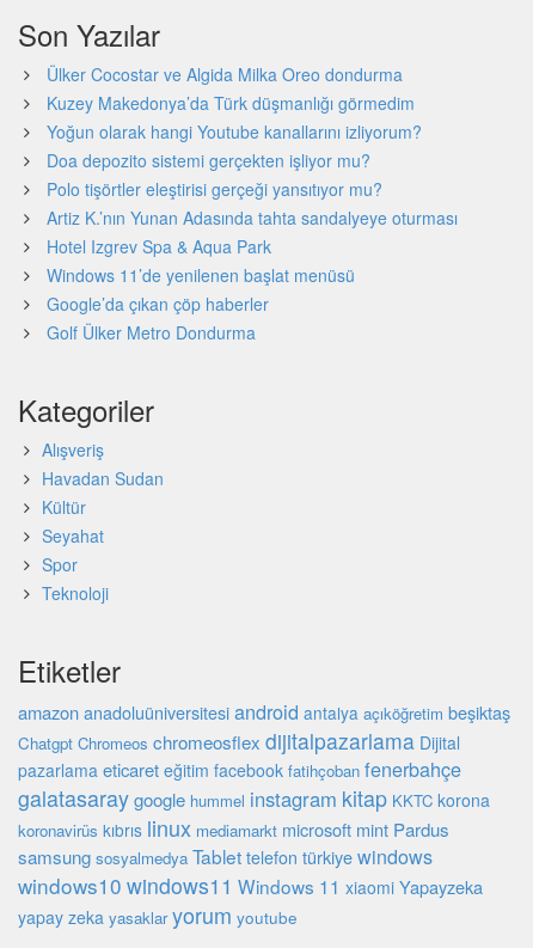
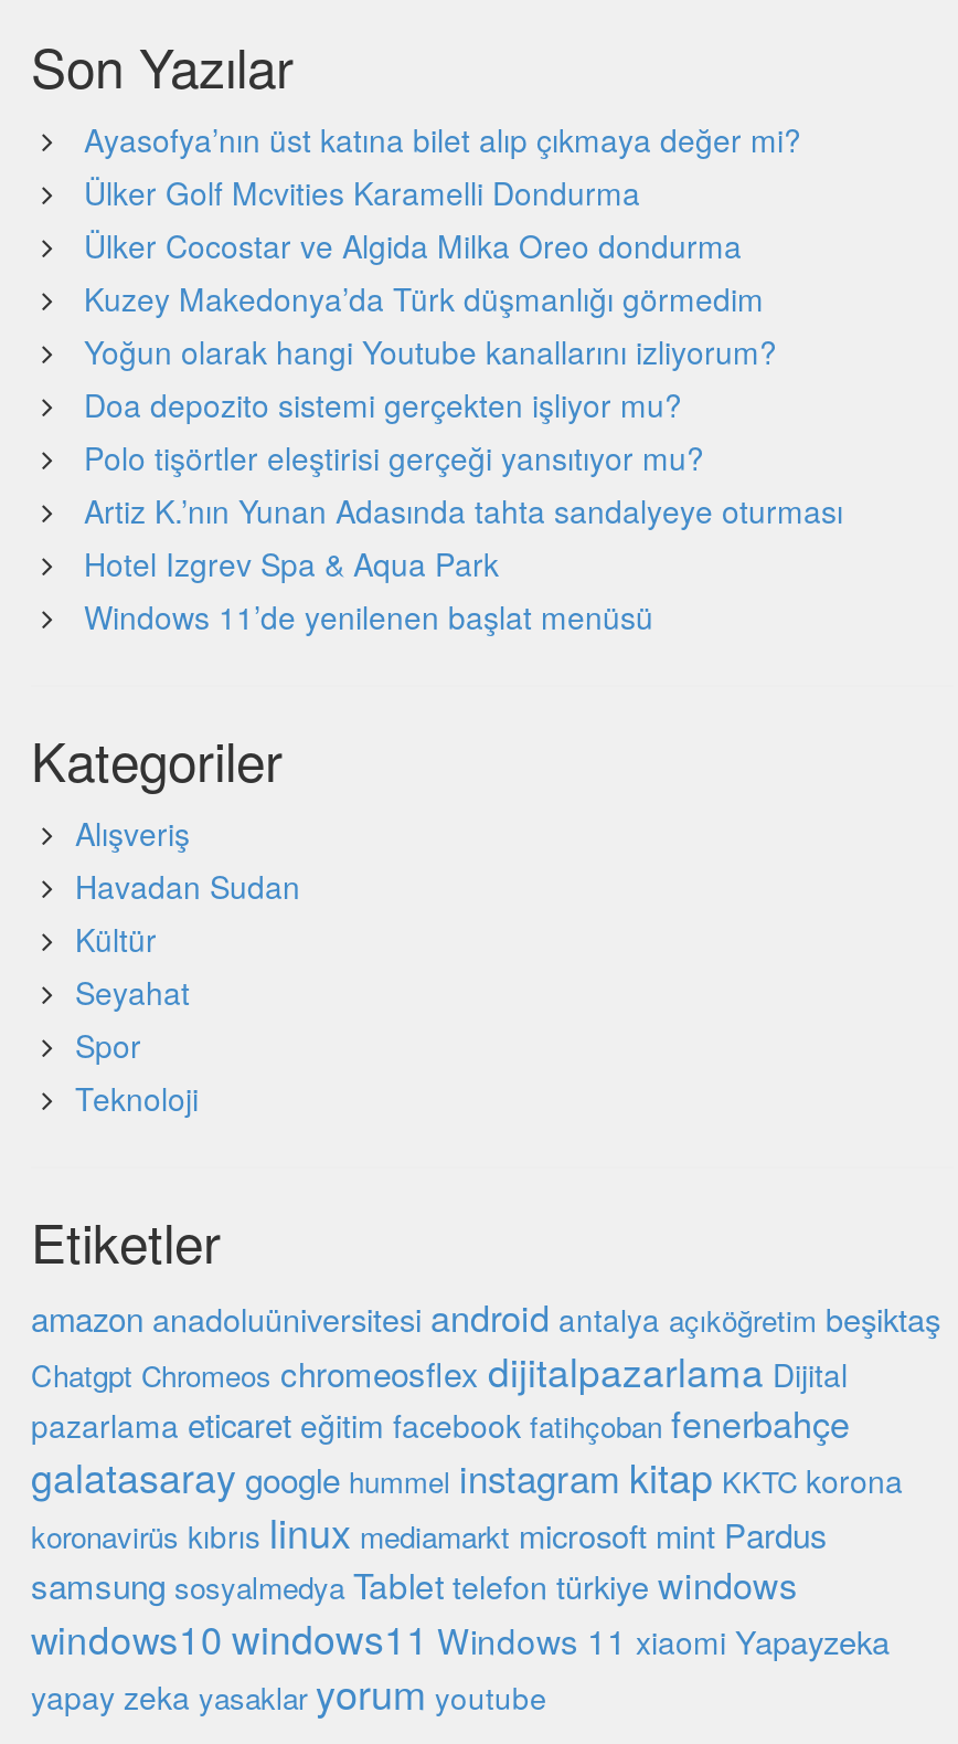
none -> [84,118,801,215] Ayasofya’nın üst katına bilet alıp çıkmaya değer mi? | Ülker Golf Mcvities Karamelli Dondurma
moved [47,63,458,287] -> [84,224,843,639]: Ülker Cocostar ve Algida Milka Oreo dondurma | Kuzey Makedonya’da Türk düşmanlığı görmedim | Yoğun olarak hangi Youtube kanallarını izliyorum? | Doa depozito sistemi gerçekten işliyor mu? | Polo tişörtler eleştirisi gerçeği yansıtıyor mu? | Artiz K.’nın Yunan Adasında tahta sandalyeye oturması | Hotel Izgrev Spa & Aqua Park | Windows 11’de yenilenen başlat menüsü
[47,292,269,345] Google’da çıkan çöp haberler | Golf Ülker Metro Dondurma -> none

